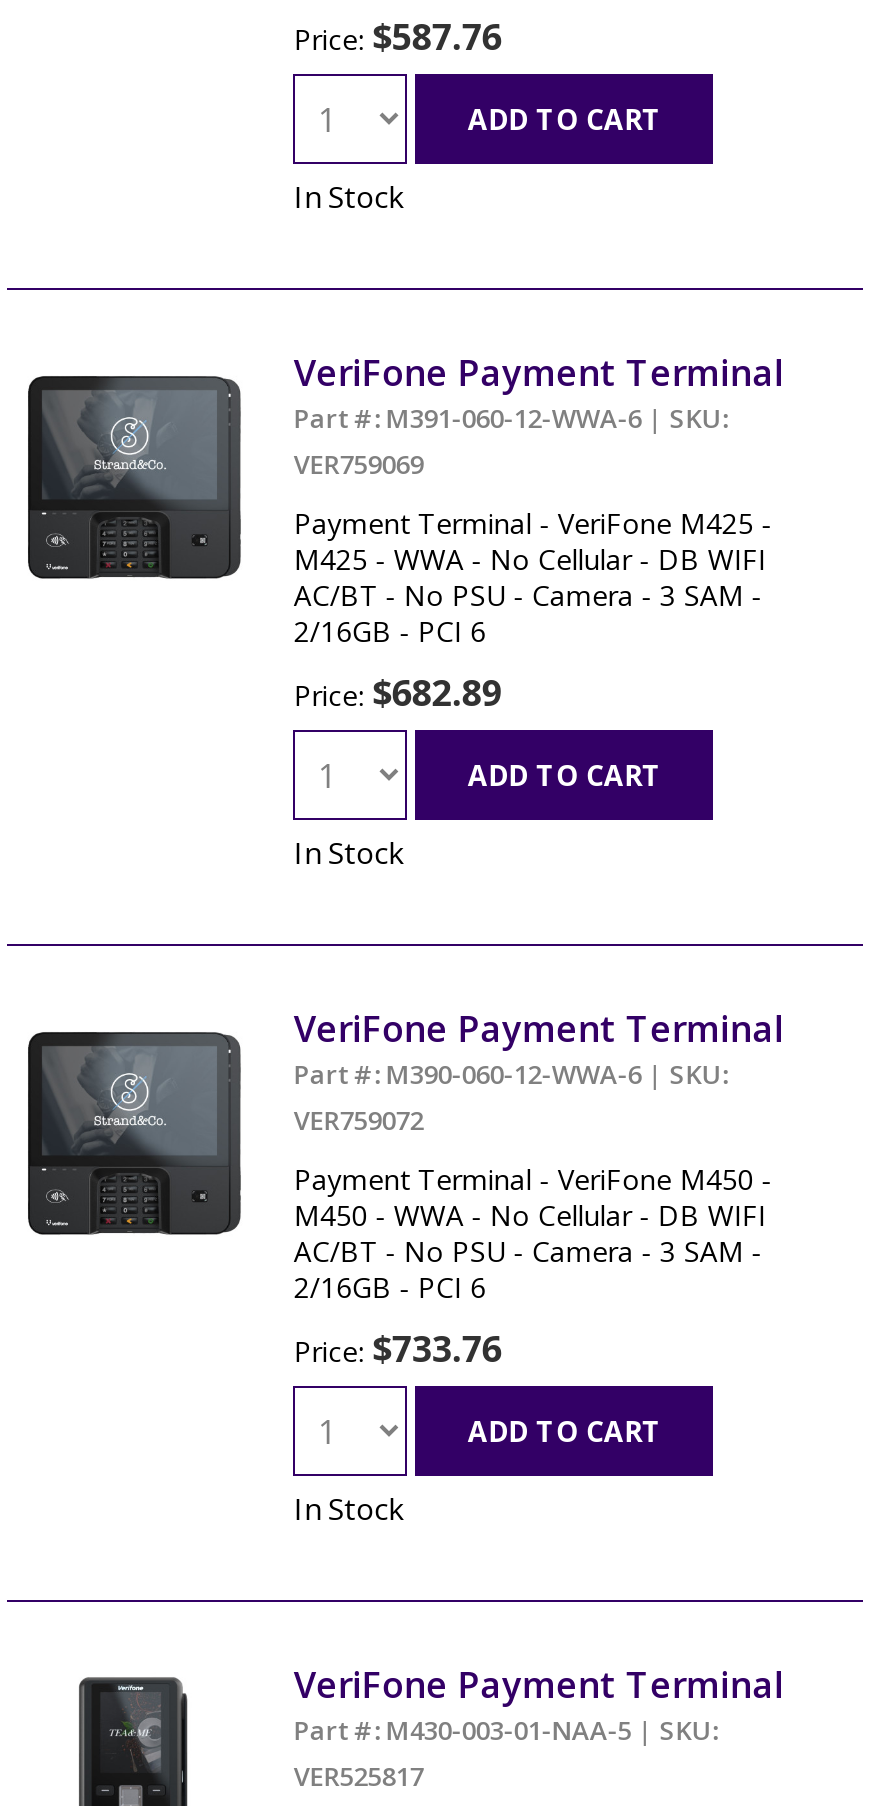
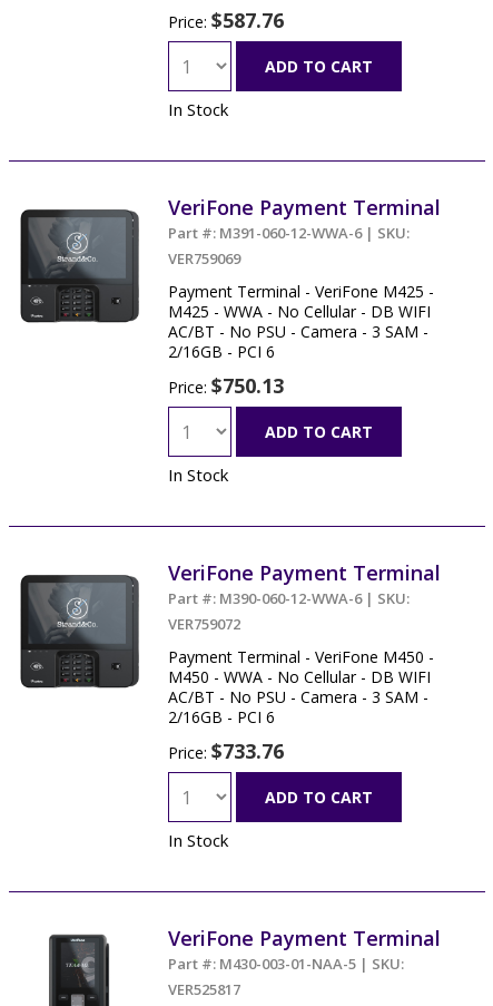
[294,668,502,716] Price: $682.89 -> [168,372,284,399] Price: $750.13

